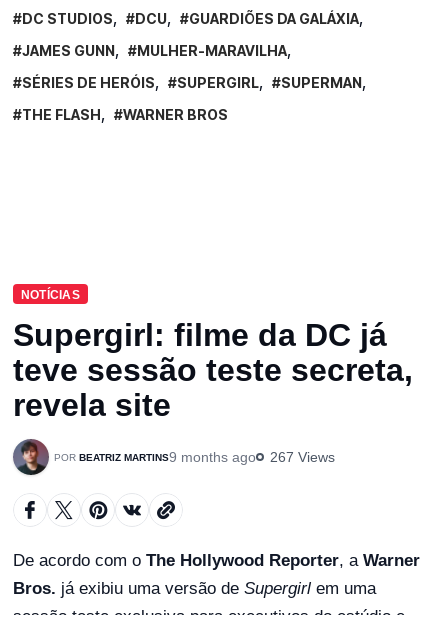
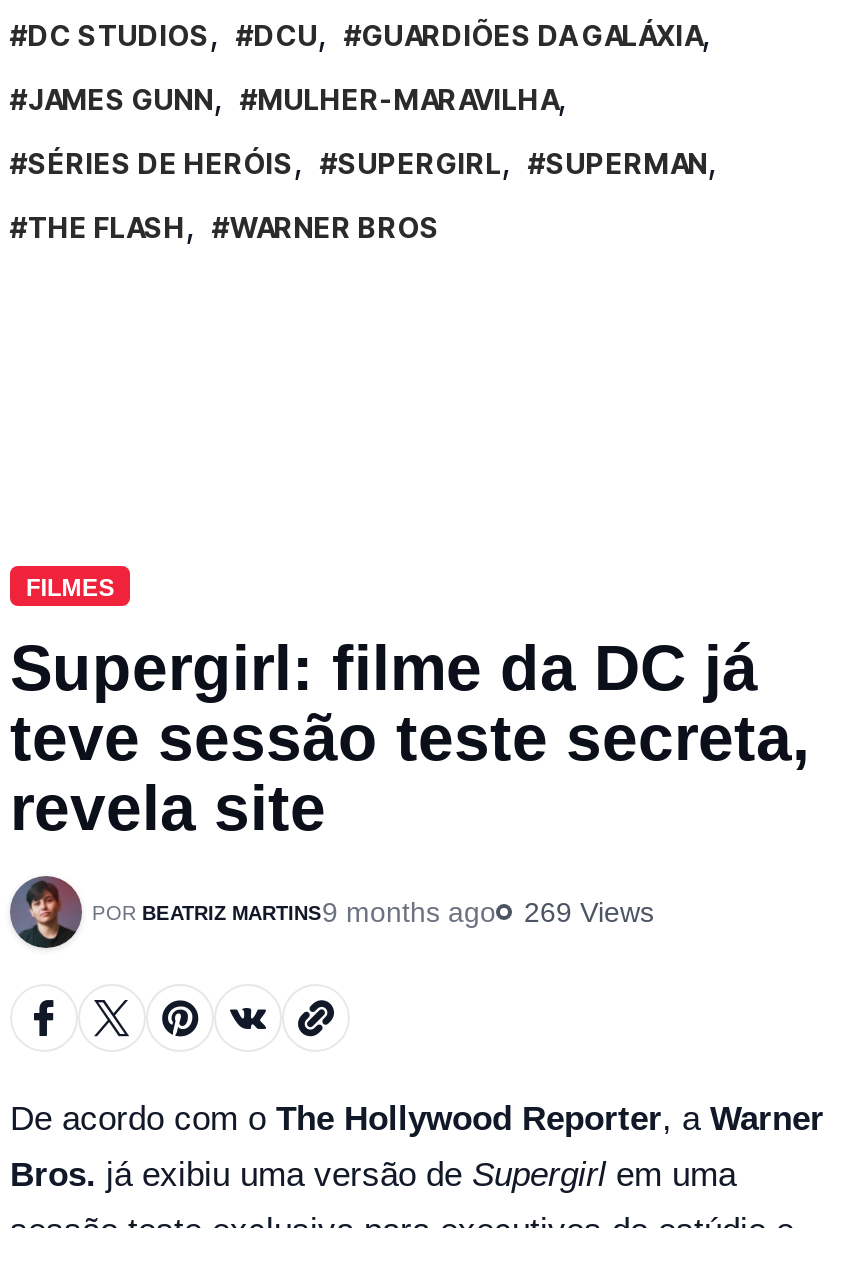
[21,288,80,302] NOTÍCIAS -> [26,574,115,602] FILMES
[79,449,335,465] BEATRIZ MARTINS 9 months ago 267 Views -> [142,897,654,929] BEATRIZ MARTINS 9 months ago 269 Views

